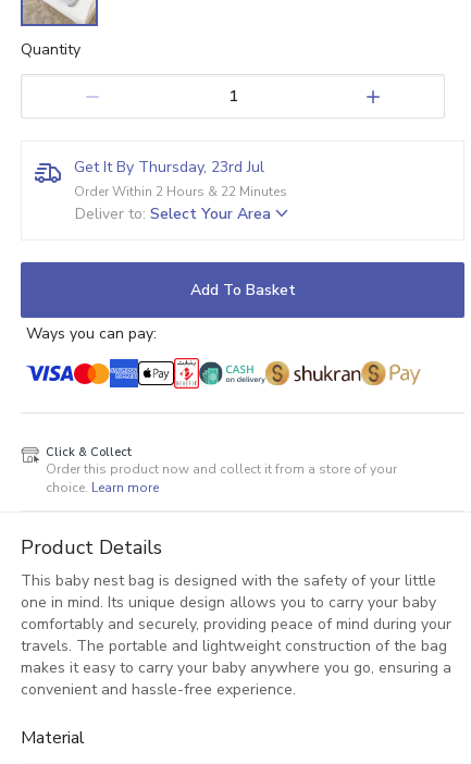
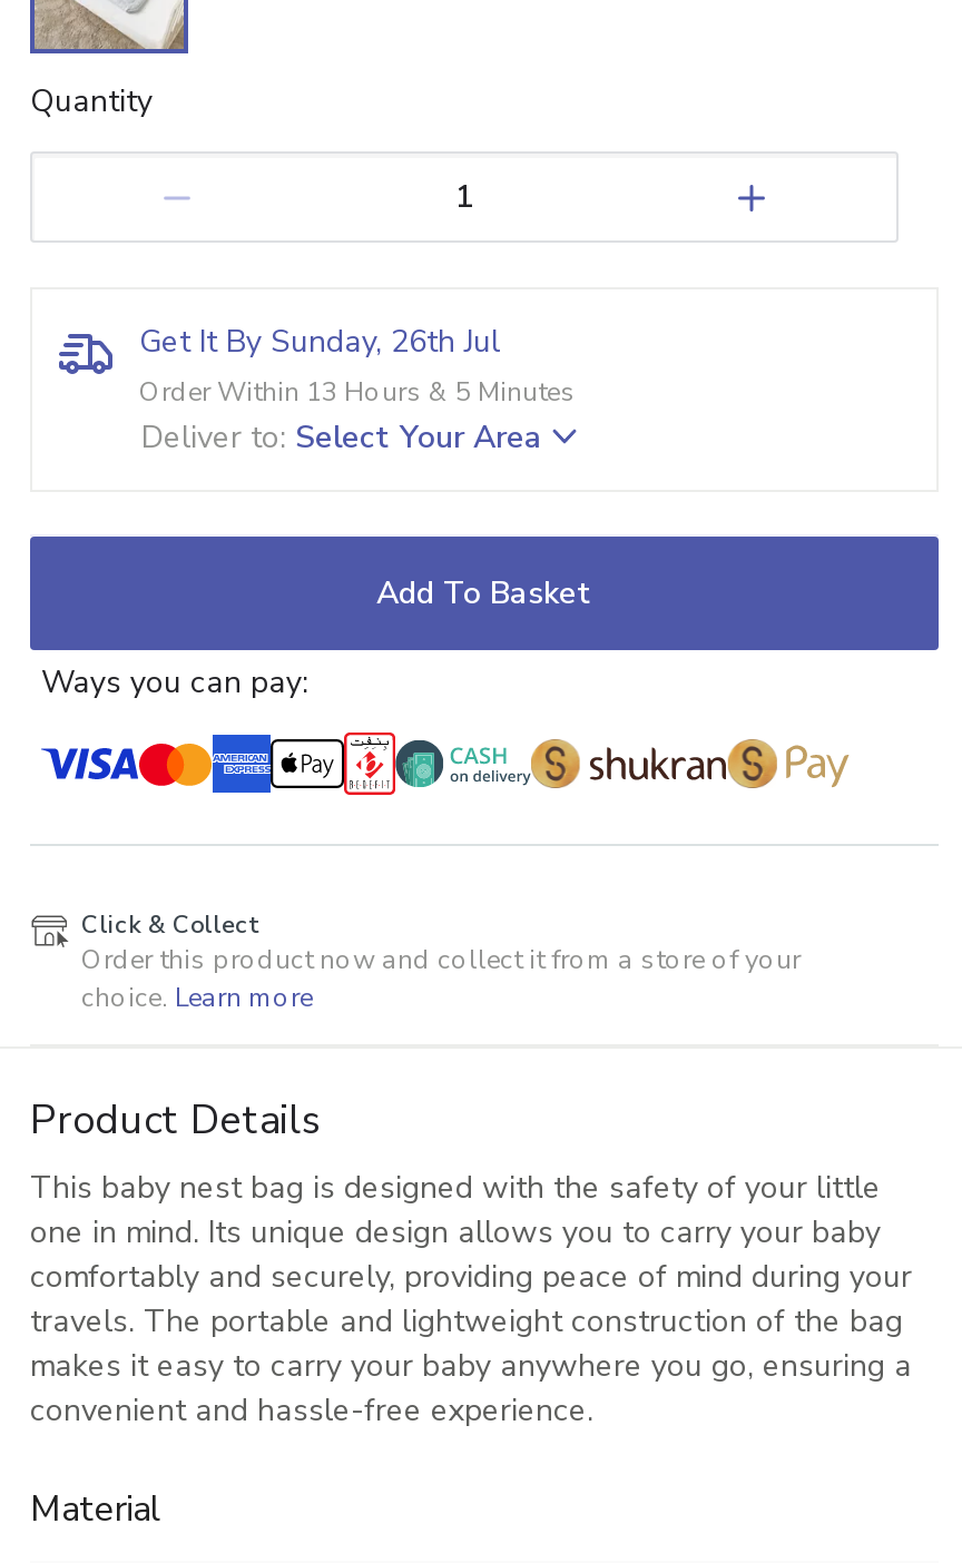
[74,157,264,178] Get It By Thursday, 23rd Jul -> [139,322,500,364] Get It By Sunday, 26th Jul
[74,183,287,200] Order Within 2 Hours & 22 Minutes -> [139,374,576,410] Order Within 13 Hours & 5 Minutes

